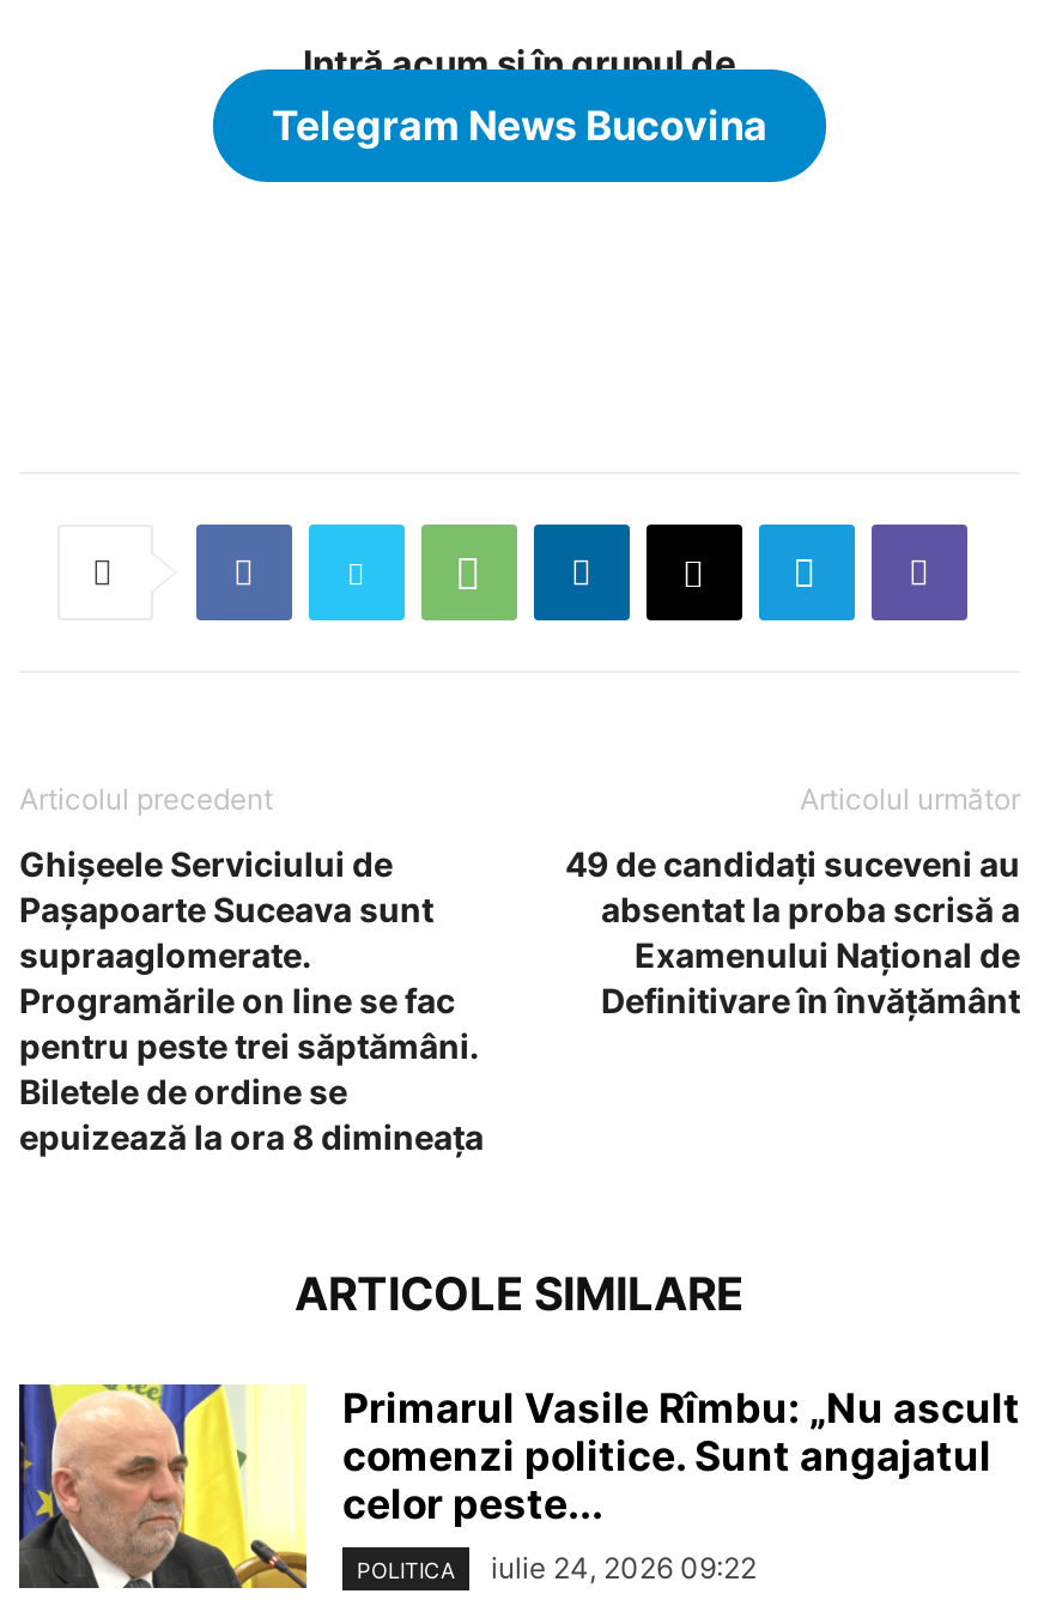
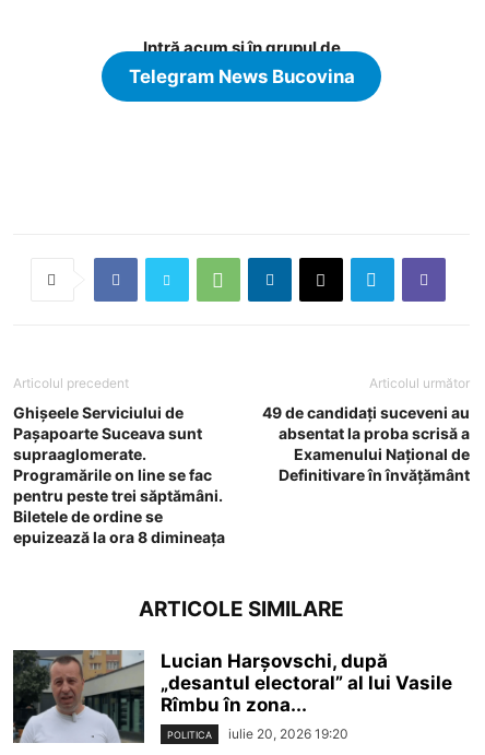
[19,1383,1020,1589] [image] | Primarul Vasile Rîmbu: „Nu ascult | comenzi politice. Sunt angajatul | celor peste... -> [13,649,452,744] [image] | Lucian Harșovschi, după | „desantul electoral” al lui Vasile | Rîmbu în zona...
[357,1548,757,1584] POLITICA iulie 24, 2026 09:22 -> [167,725,348,742] POLITICA iulie 20, 2026 19:20

